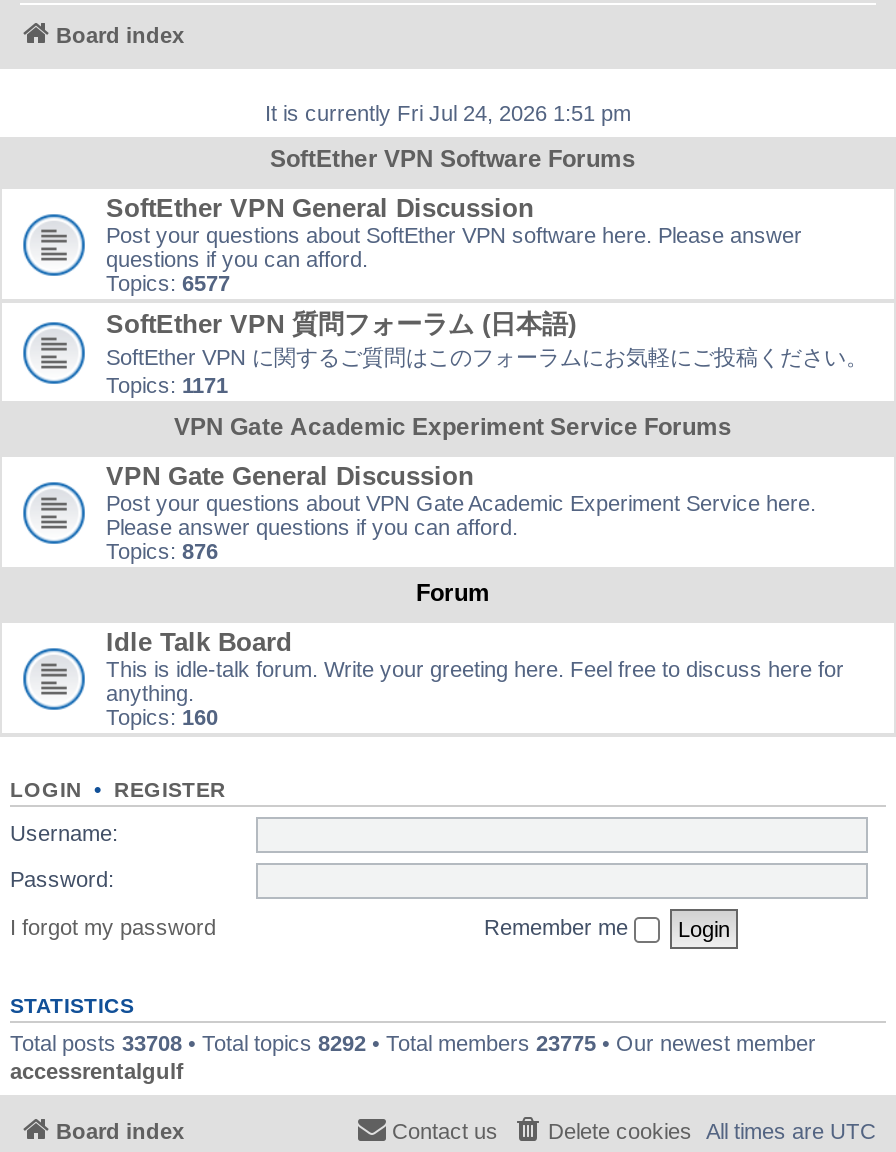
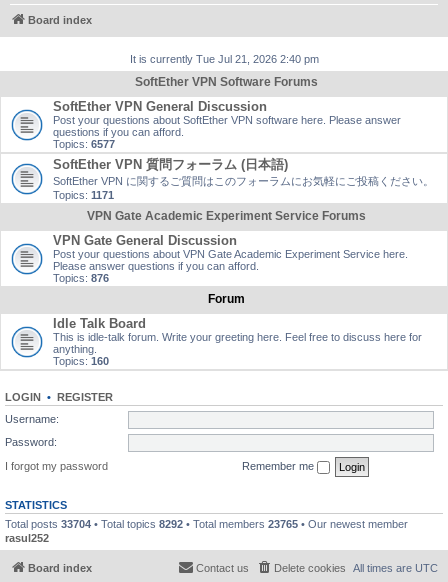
[265,101,631,125] It is currently Fri Jul 24, 2026 1:51 pm -> [129,53,318,65] It is currently Tue Jul 21, 2026 2:40 pm
[10,1030,816,1082] Total posts 33708 • Total topics 8292 • Total members 23775 • Our newest member | accessrentalgulf -> [5,517,408,543] Total posts 33704 • Total topics 8292 • Total members 23765 • Our newest member | rasul252

